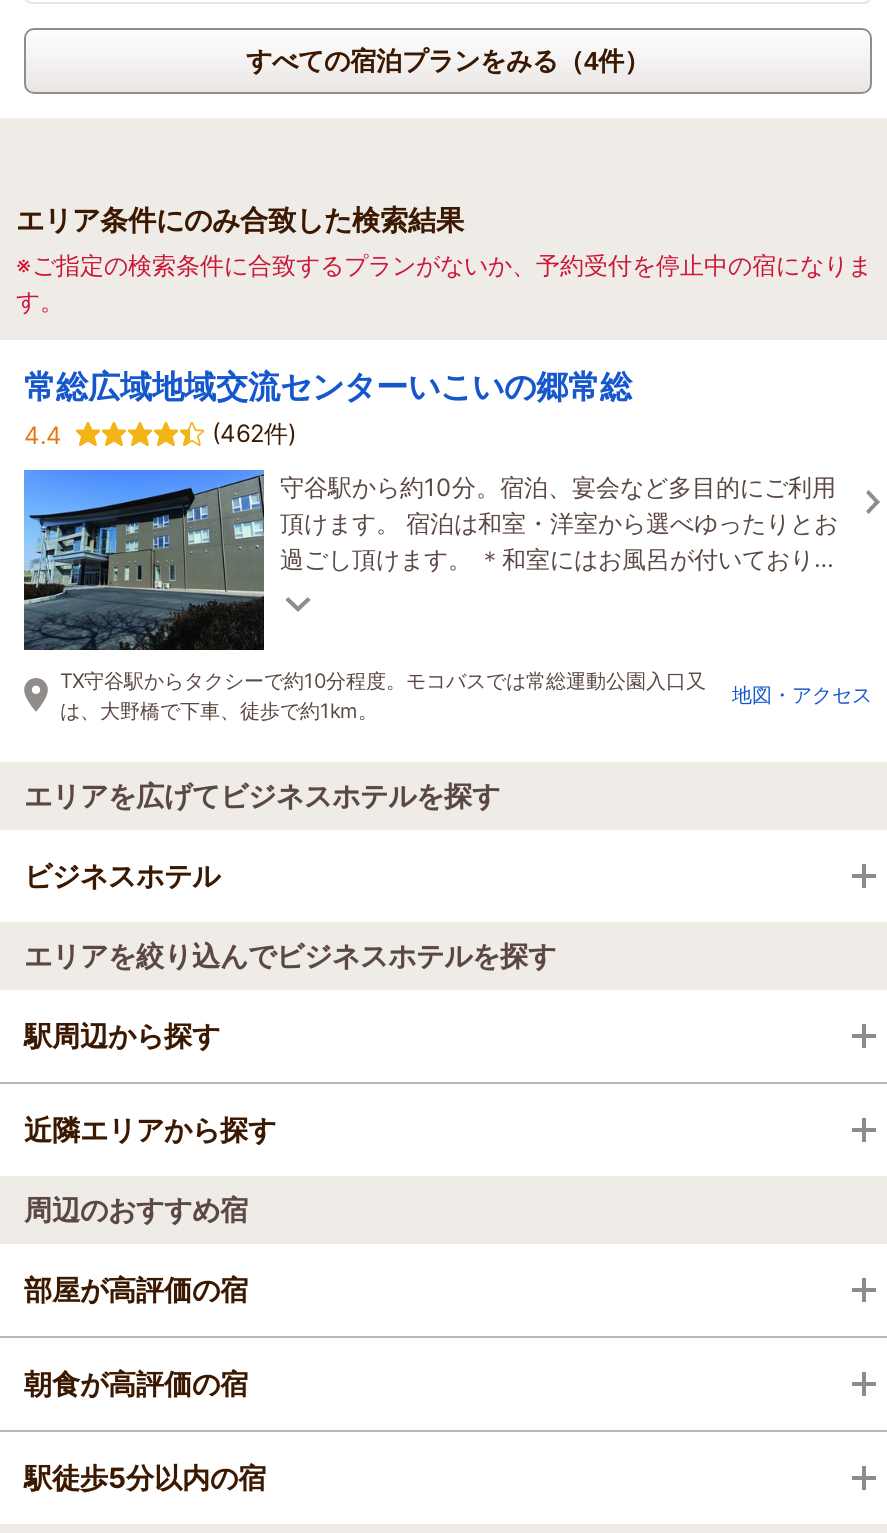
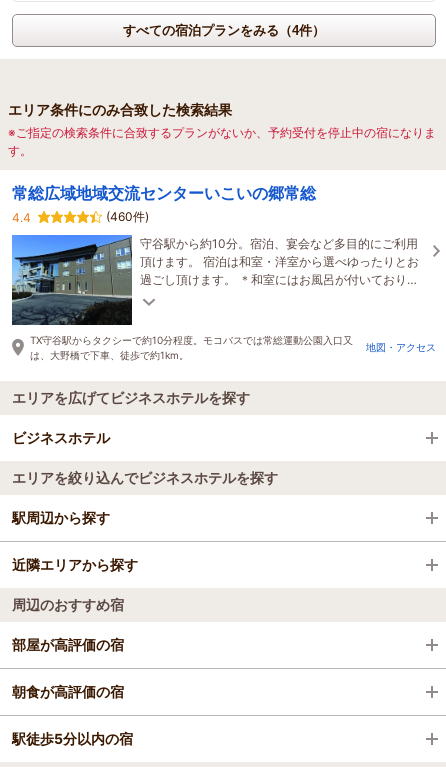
[212,417,296,447] (462件) -> [106,209,149,224] (460件)

